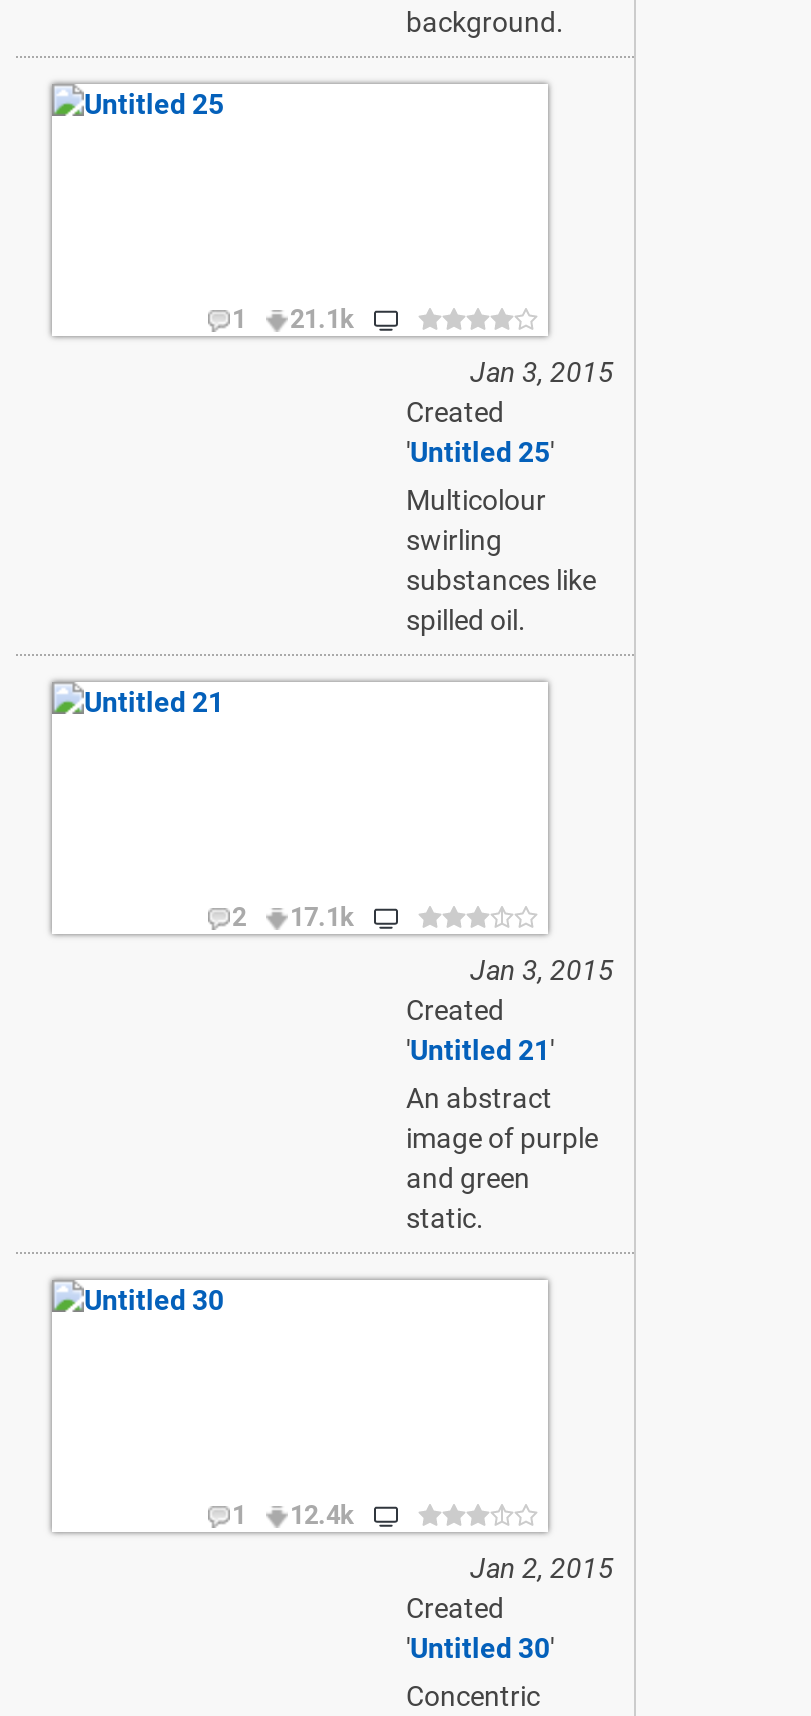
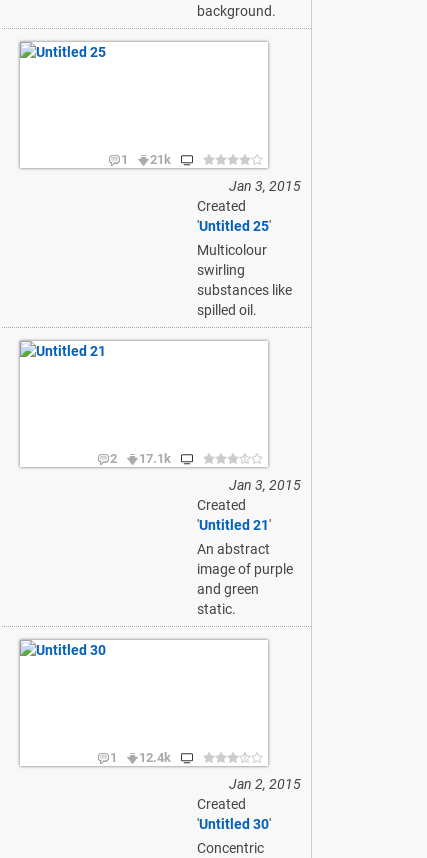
[232,304,354,334] 1 21.1k -> [121,152,171,167] 1 21k

